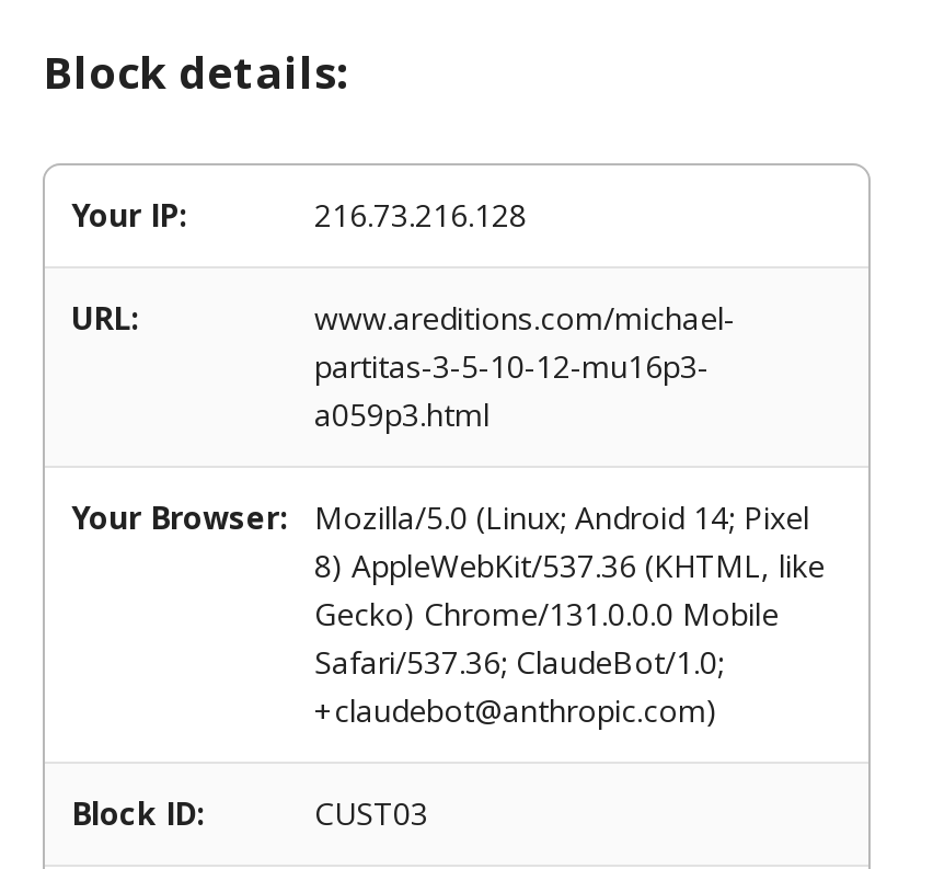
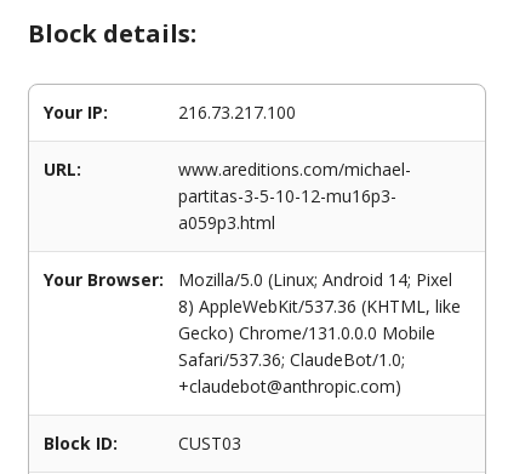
[314,194,527,236] 216.73.216.128 -> [178,101,296,124] 216.73.217.100

